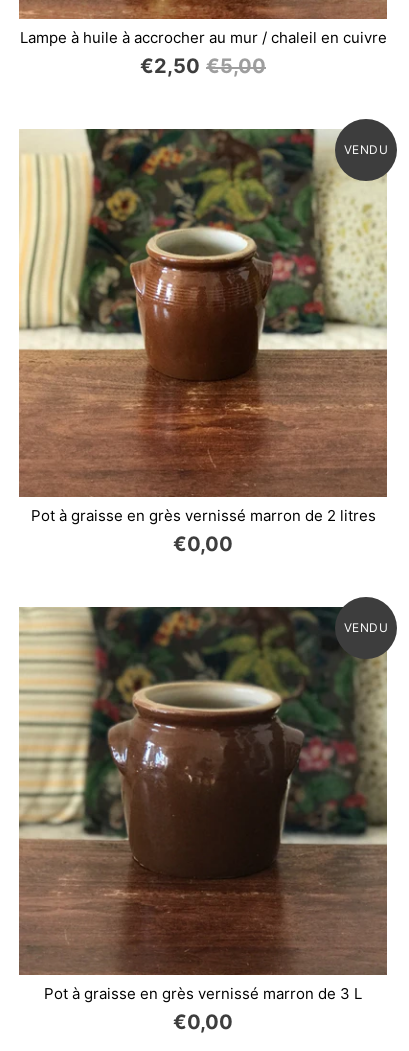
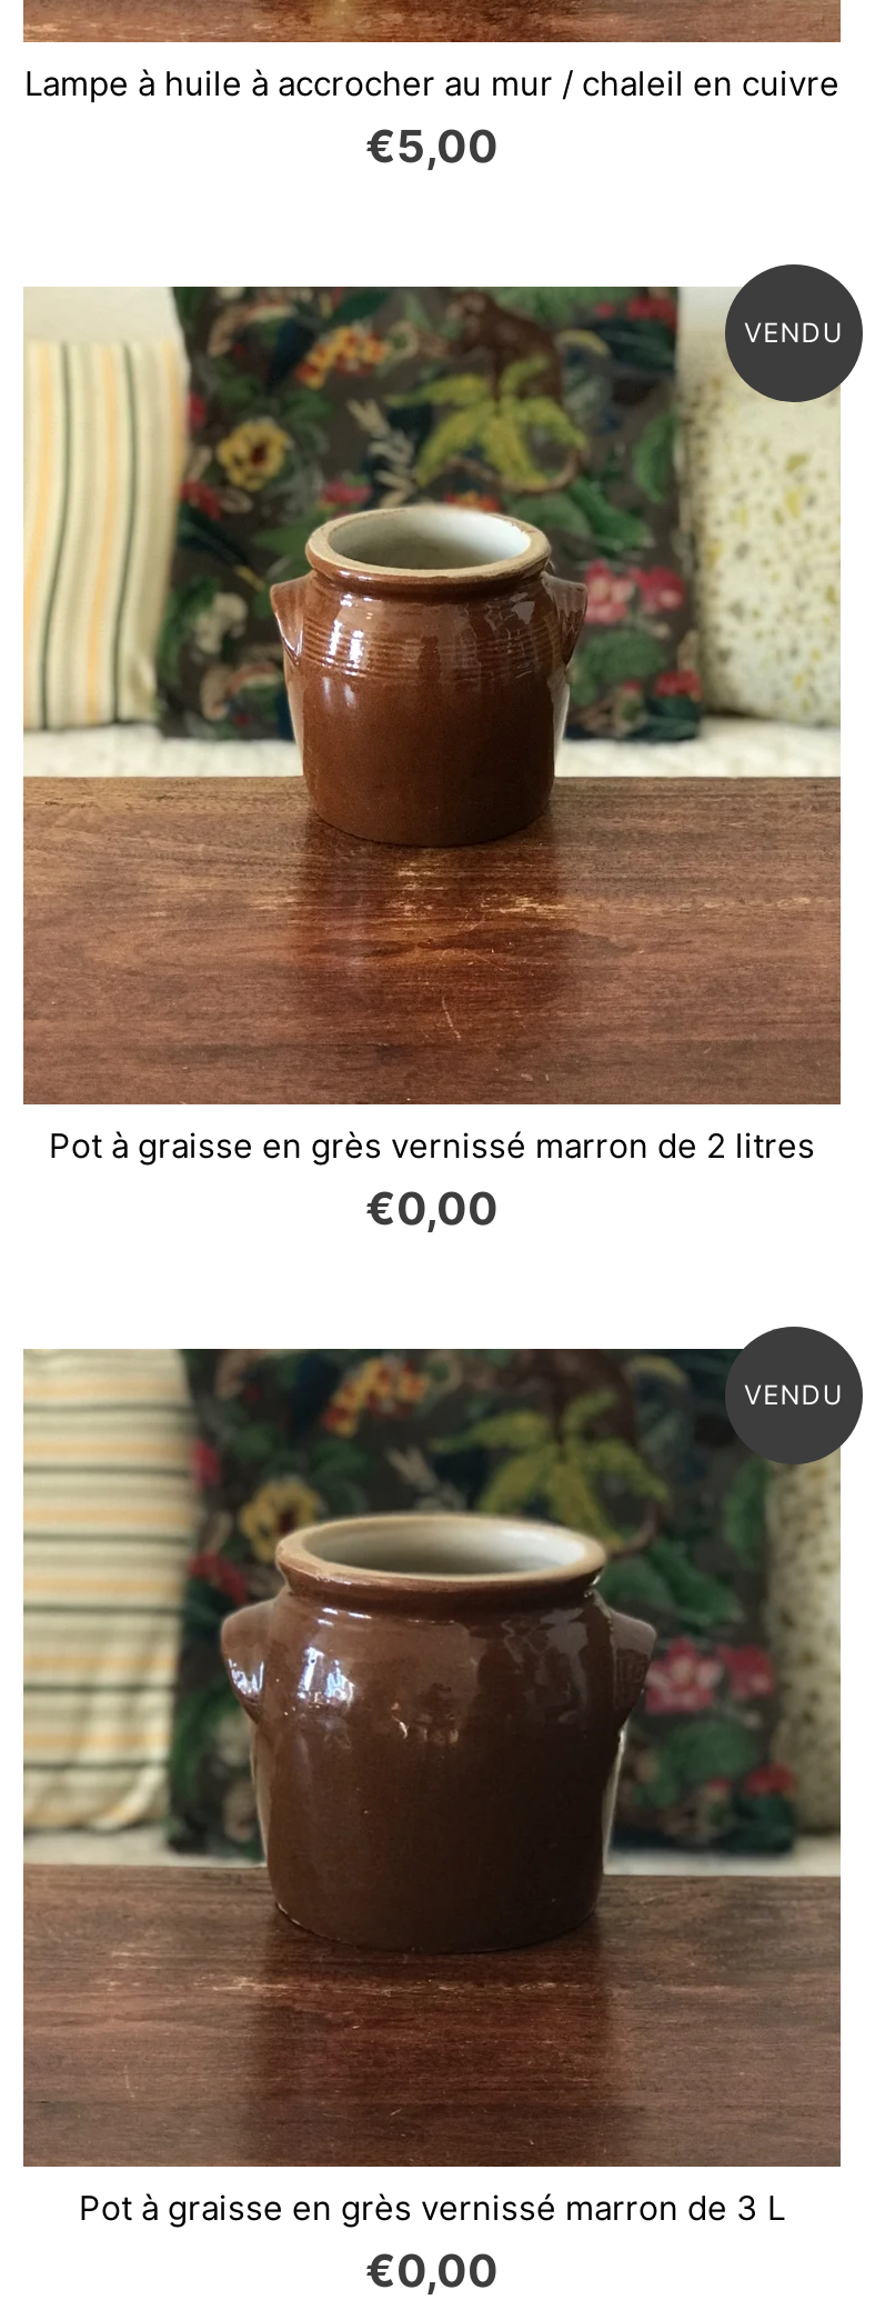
[140,54,266,78] €2,50 €5,00 -> [365,119,499,172] €5,00

